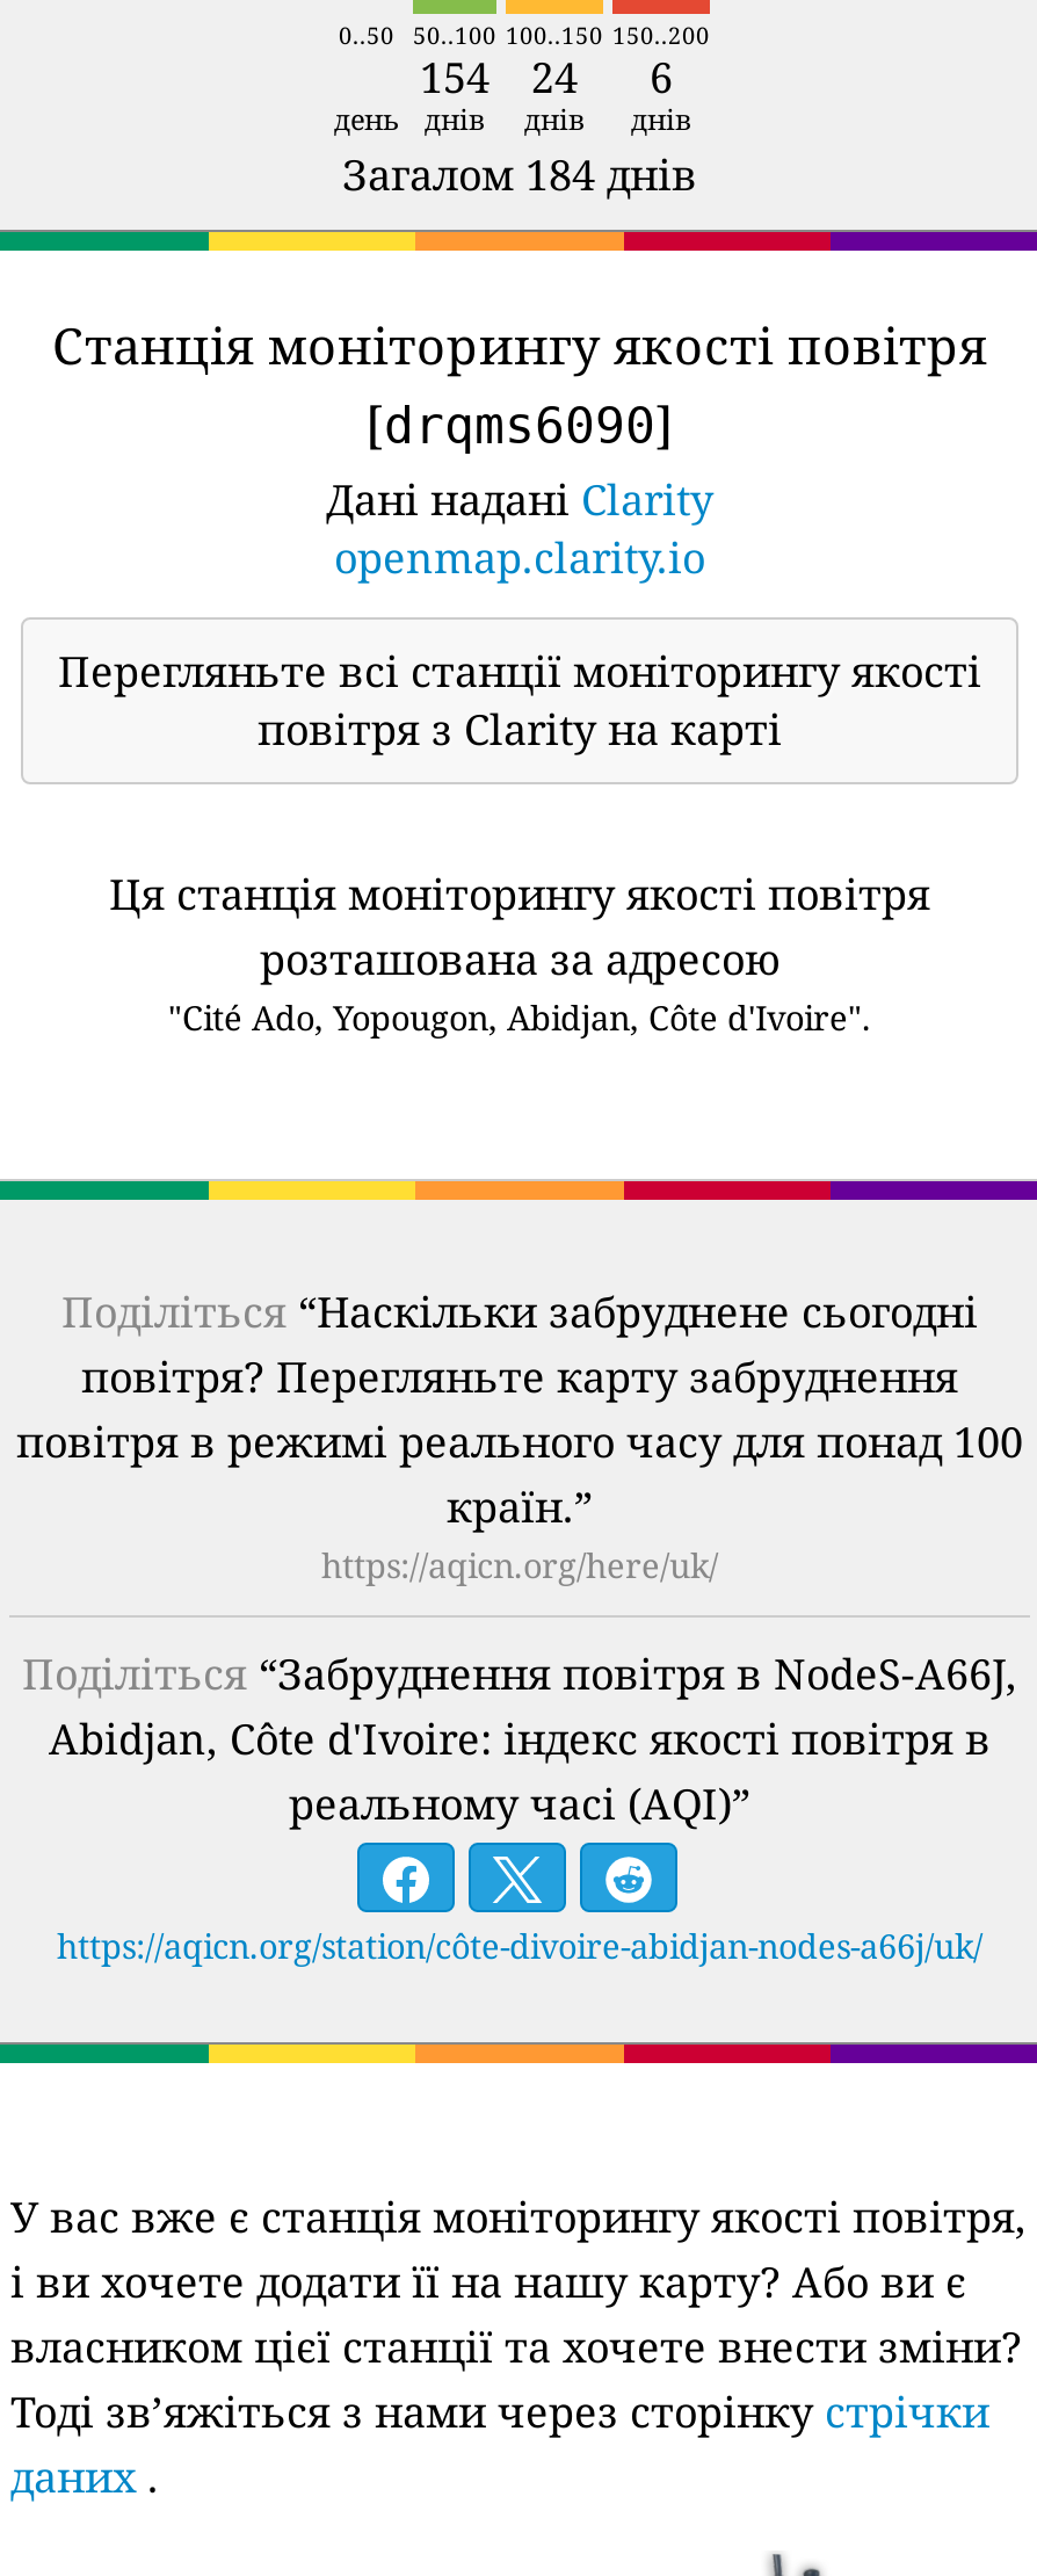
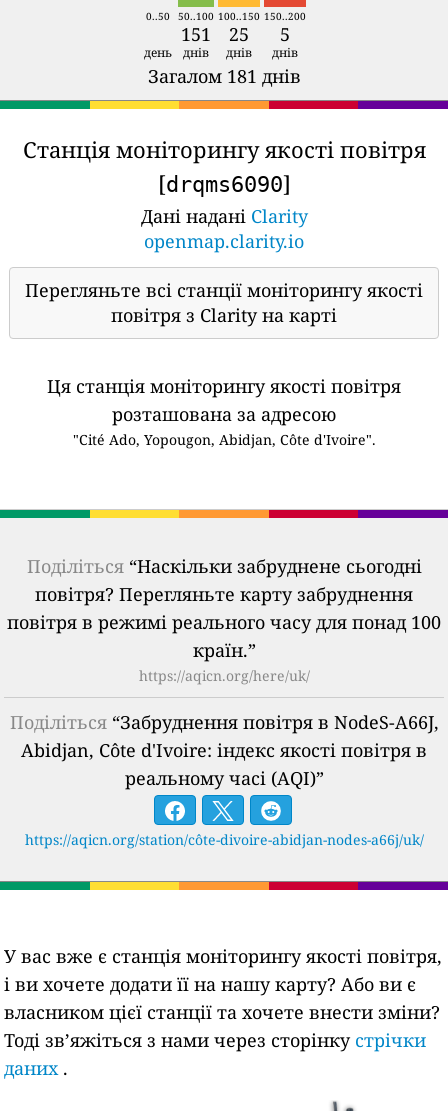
[420,48,490,104] 154 -> [181,22,211,46] 151
[531,48,578,104] 24 -> [229,22,249,46] 25
[650,48,673,104] 6 -> [280,22,290,46] 5
[342,146,697,201] Загалом 184 днів -> [147,64,300,88] Загалом 181 днів

